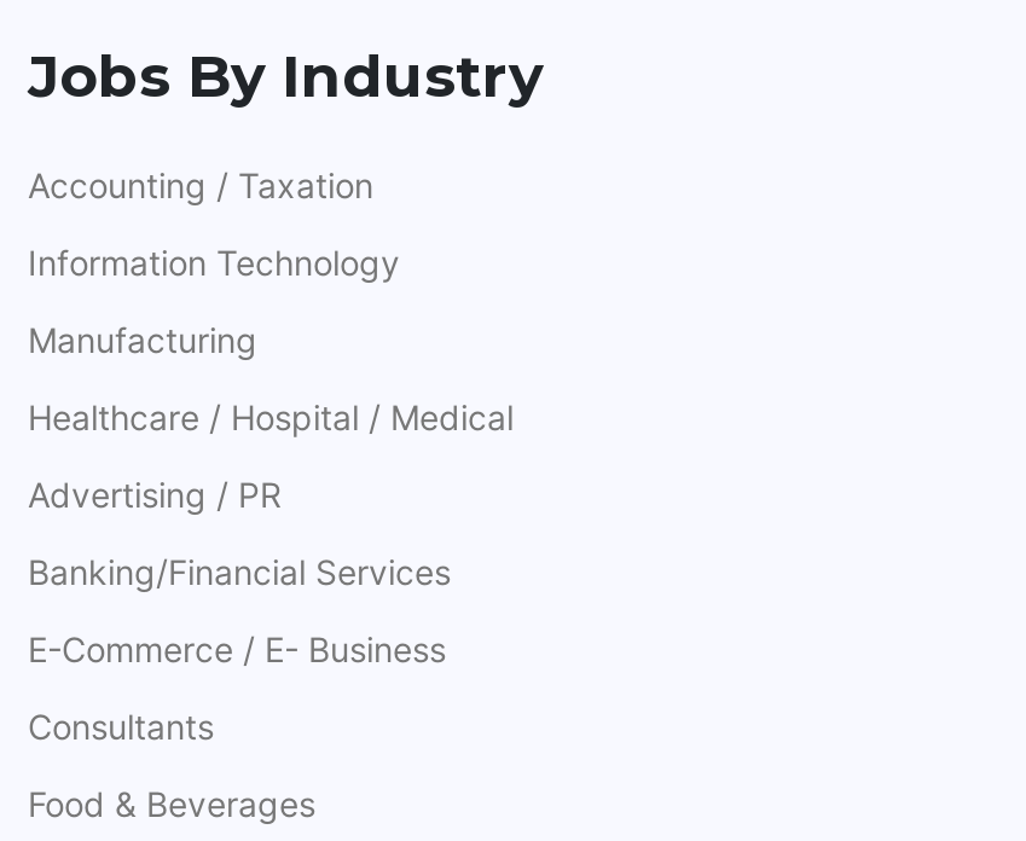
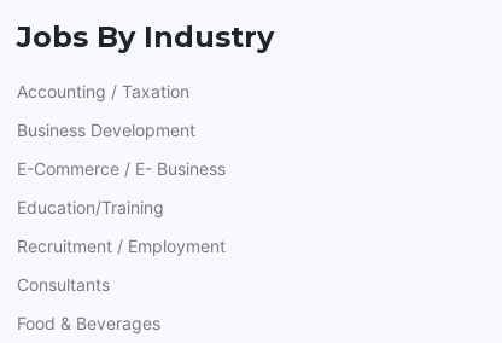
[28,241,514,591] Information Technology | Manufacturing | Healthcare / Hospital / Medical | Advertising / PR | Banking/Financial Services -> [17,119,195,140] Business Development
moved [28,628,446,669] -> [17,158,226,178]: E-Commerce / E- Business
none -> [17,197,226,256] Education/Training | Recruitment / Employment

